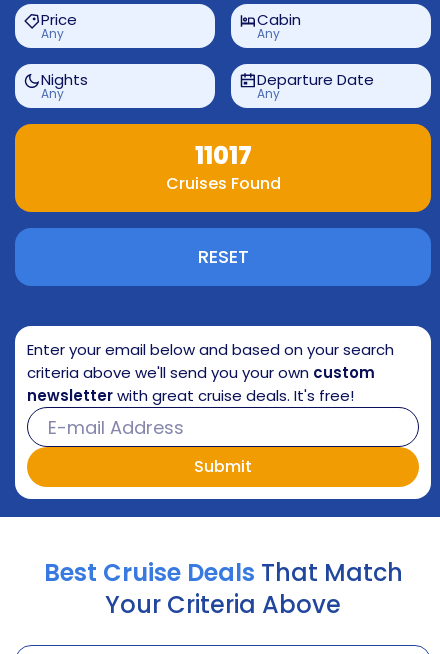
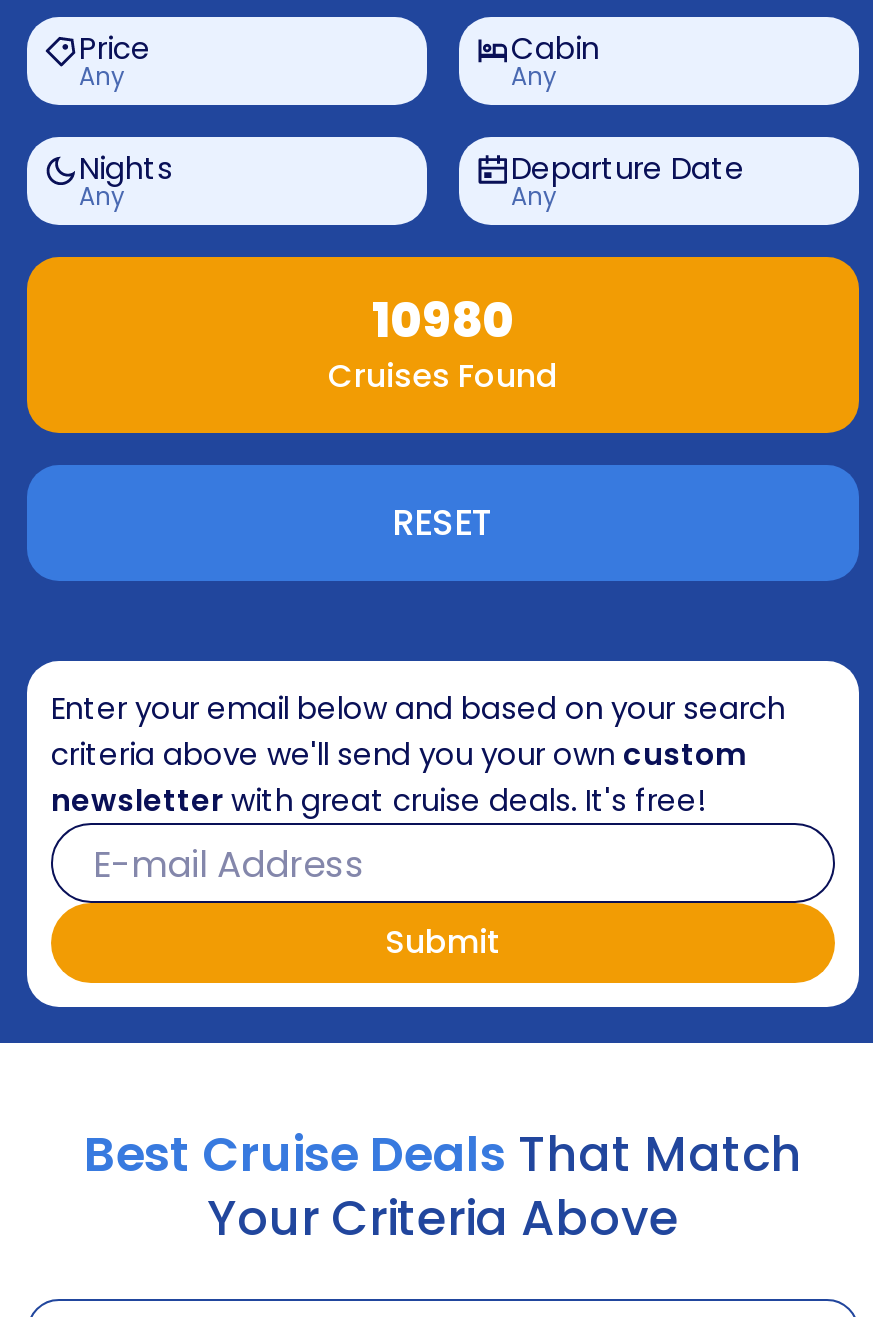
[194,139,251,172] 11017 -> [372,287,514,353] 10980

